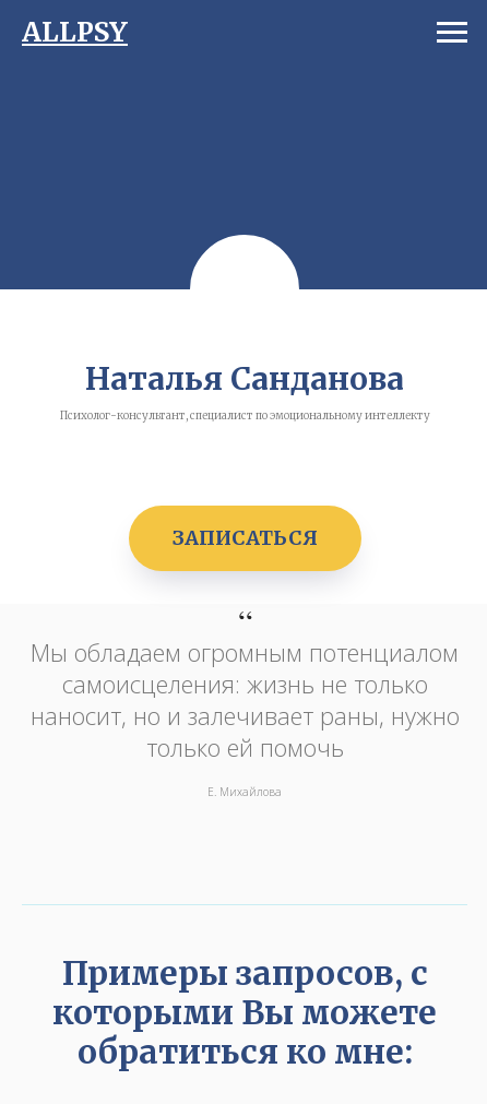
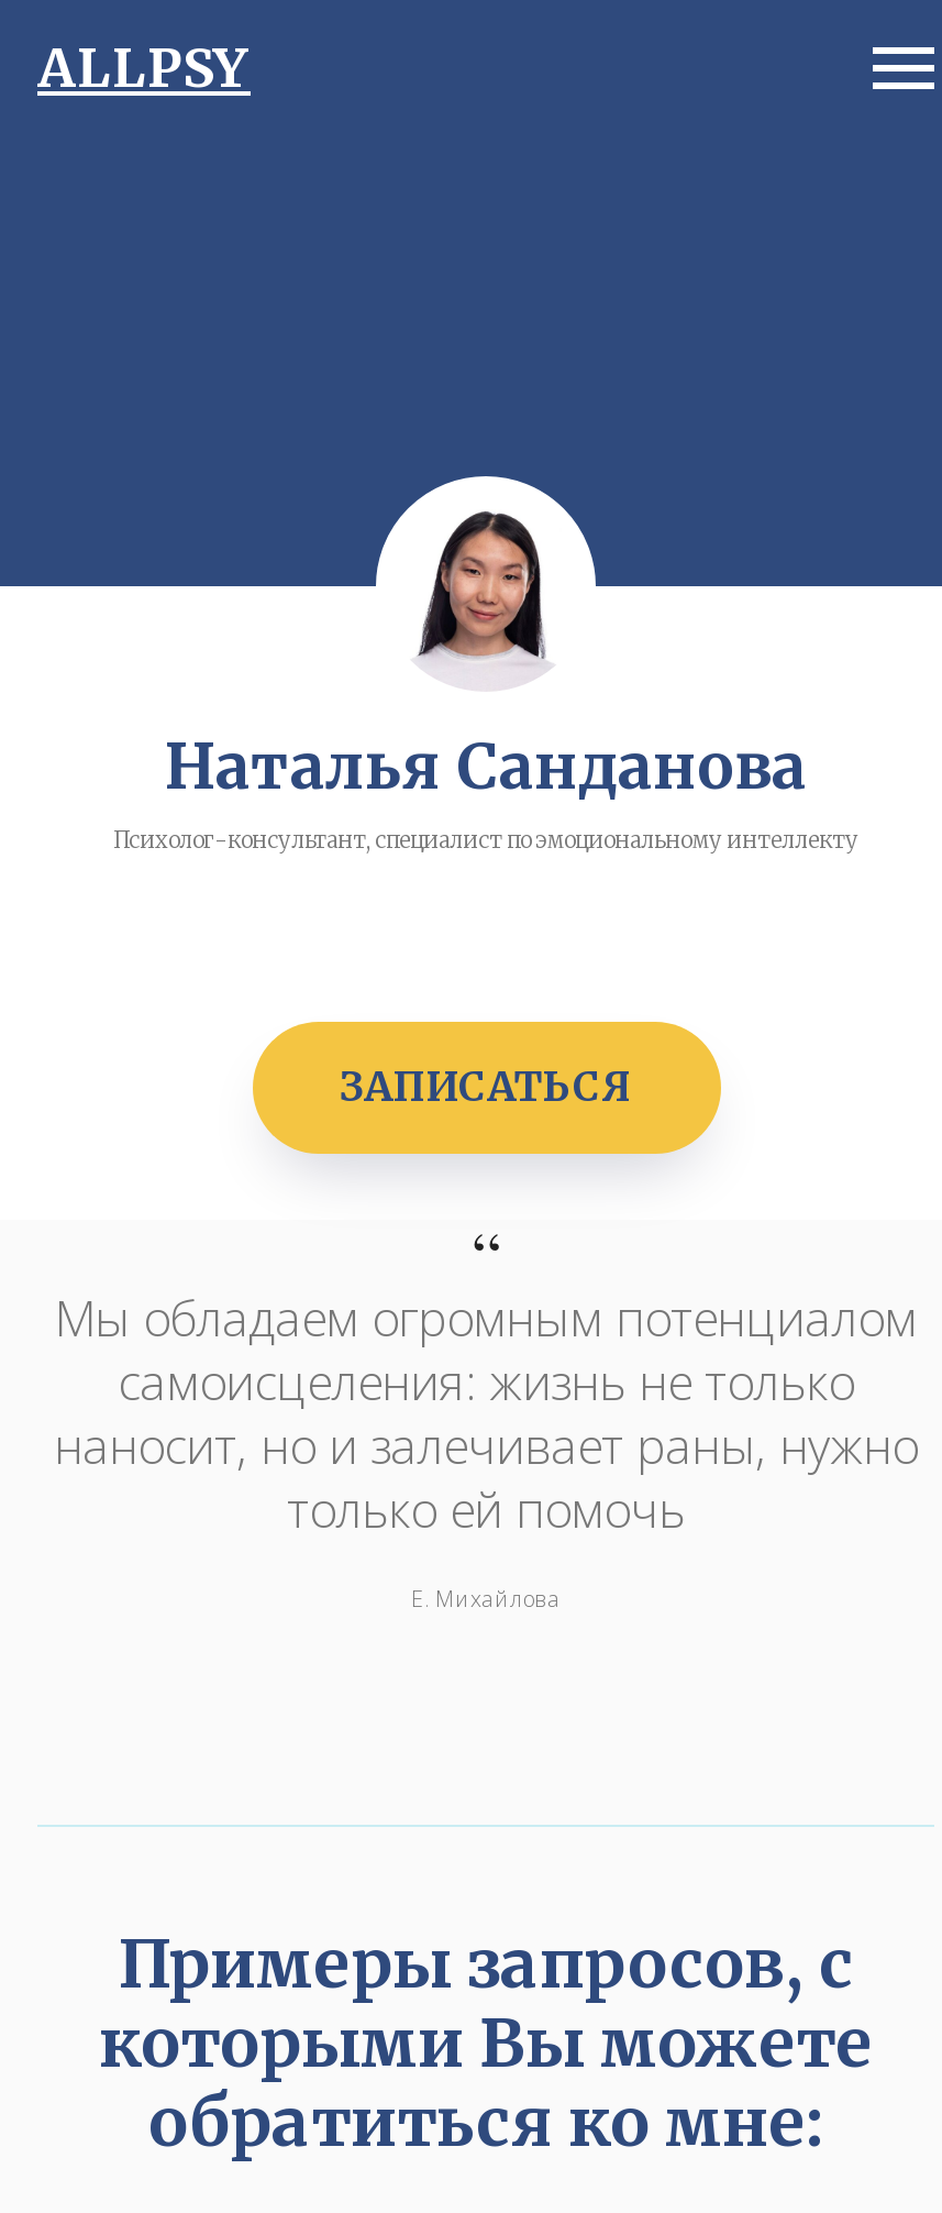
none -> [415,509,552,690] [image]

